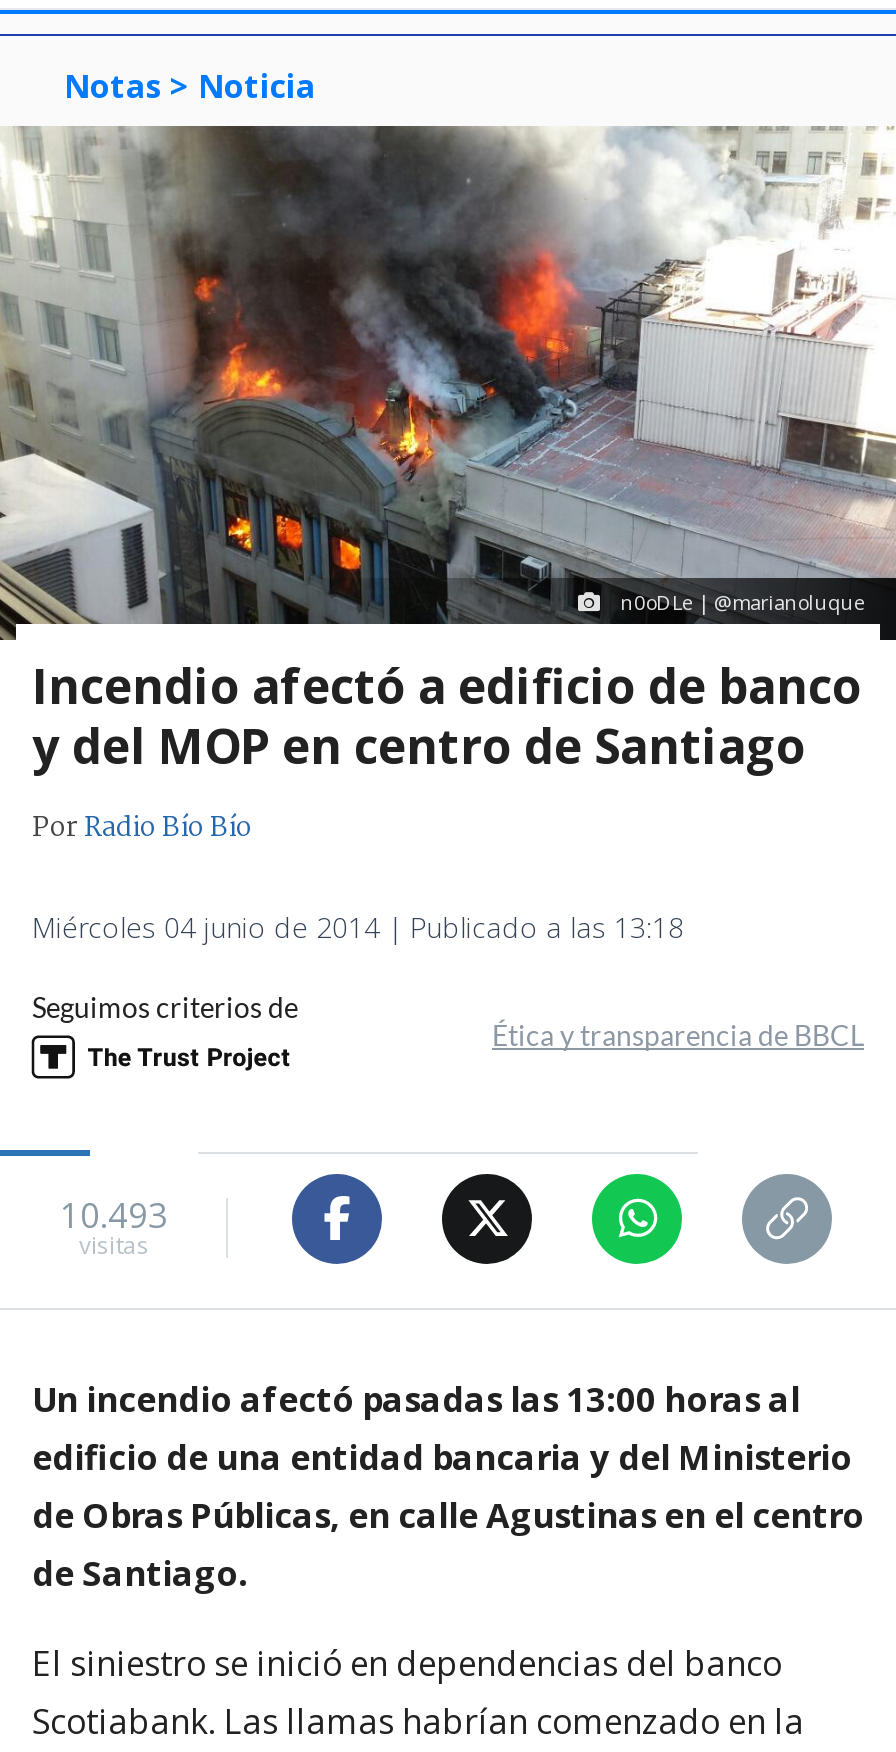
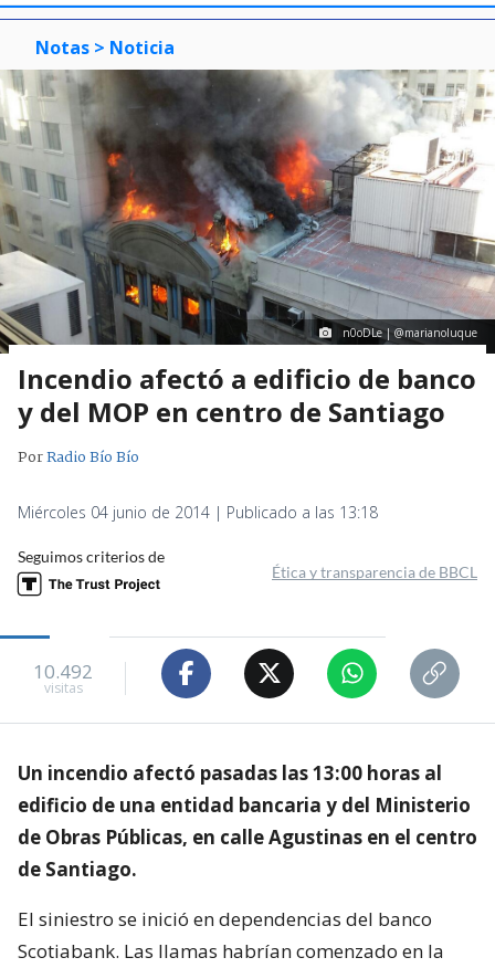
[60,1193,168,1239] 10.493 -> [33,659,93,684] 10.492

